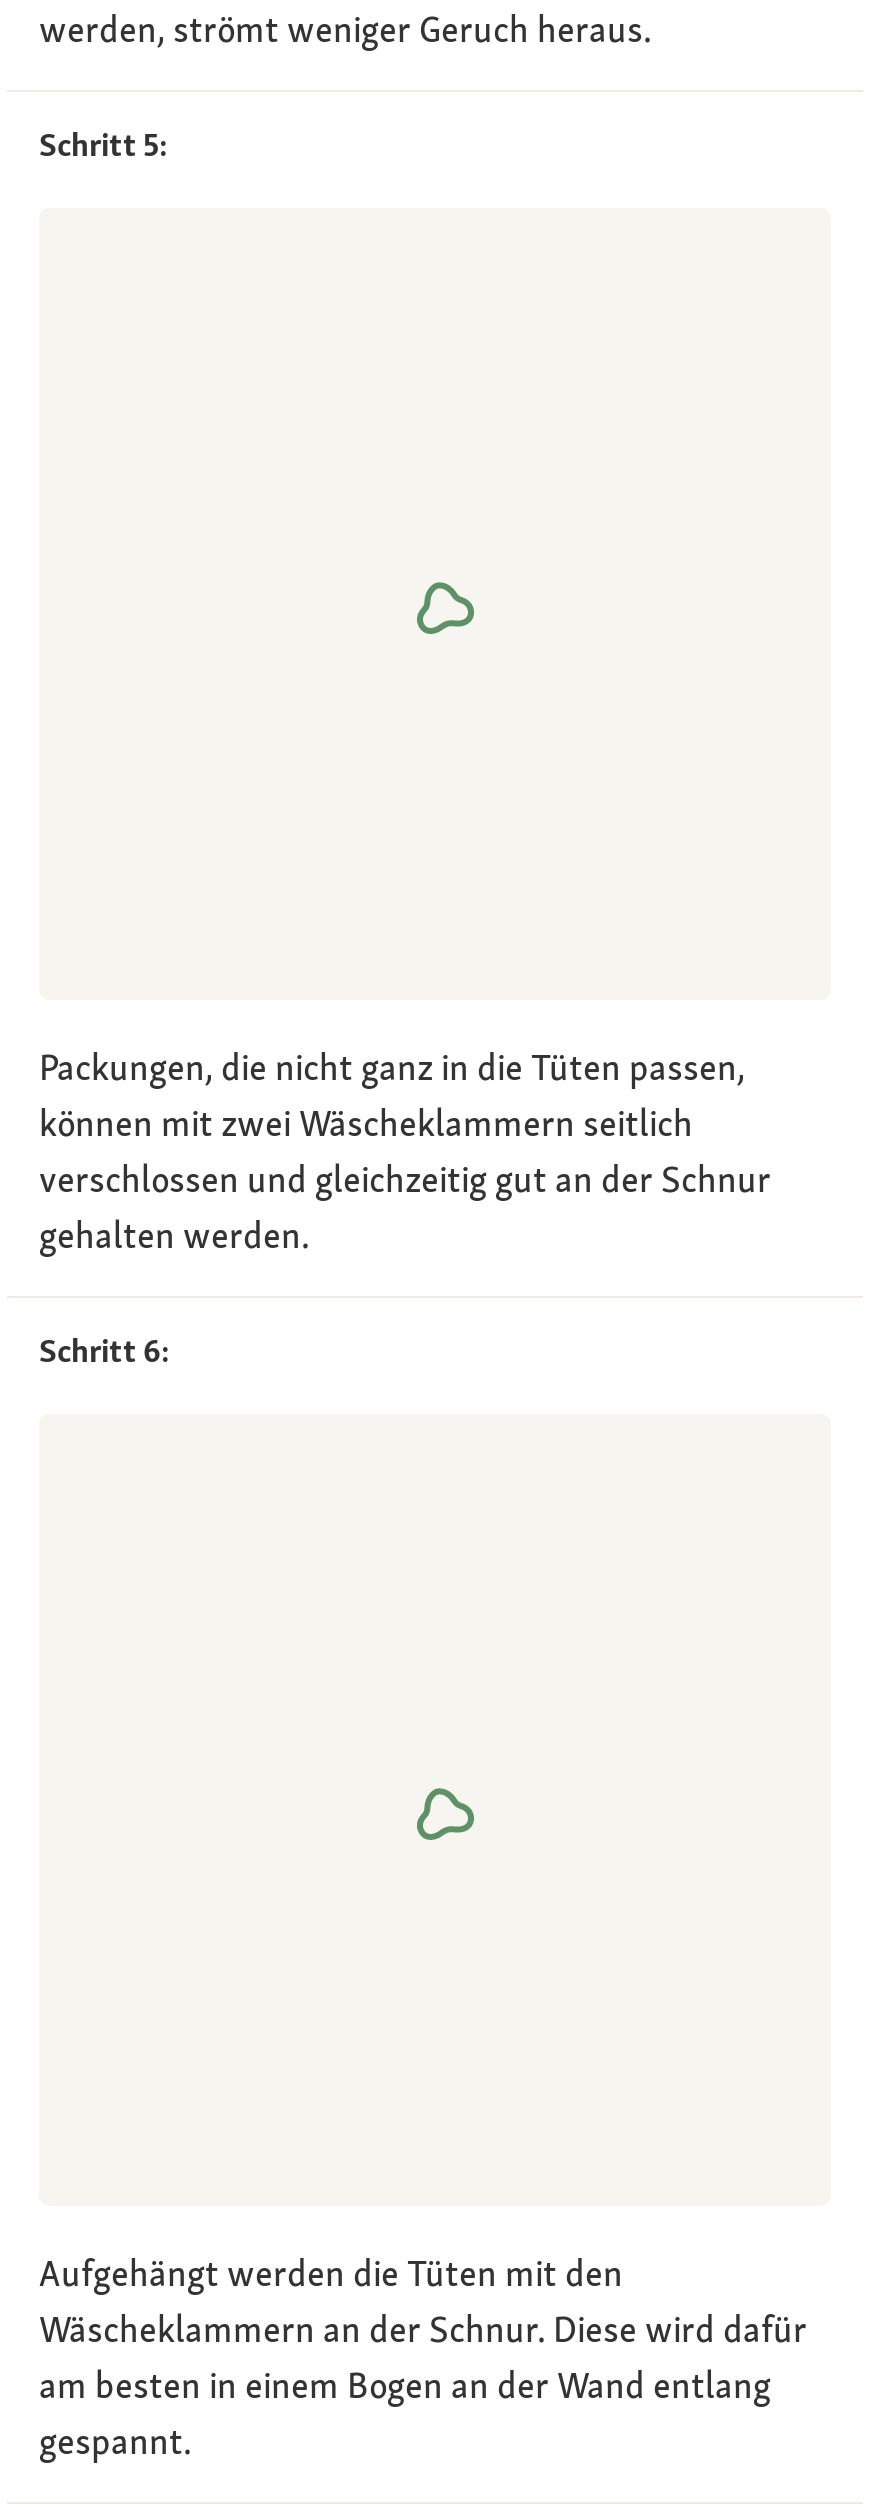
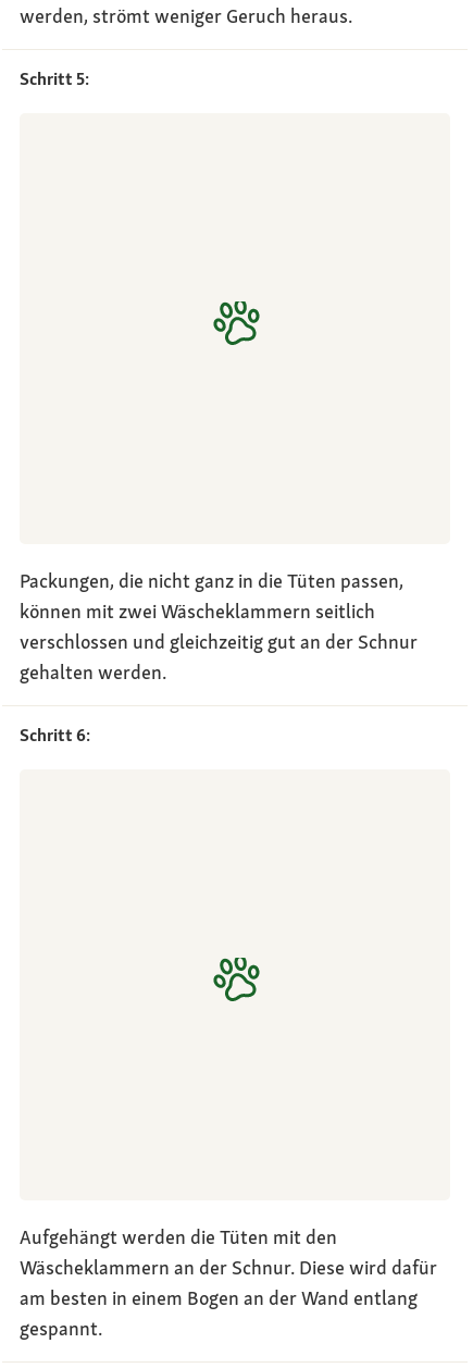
[395,554,481,634] [image] -> [212,300,261,346] [image]
[395,1760,481,1840] [image] -> [212,957,261,1002] [image]

